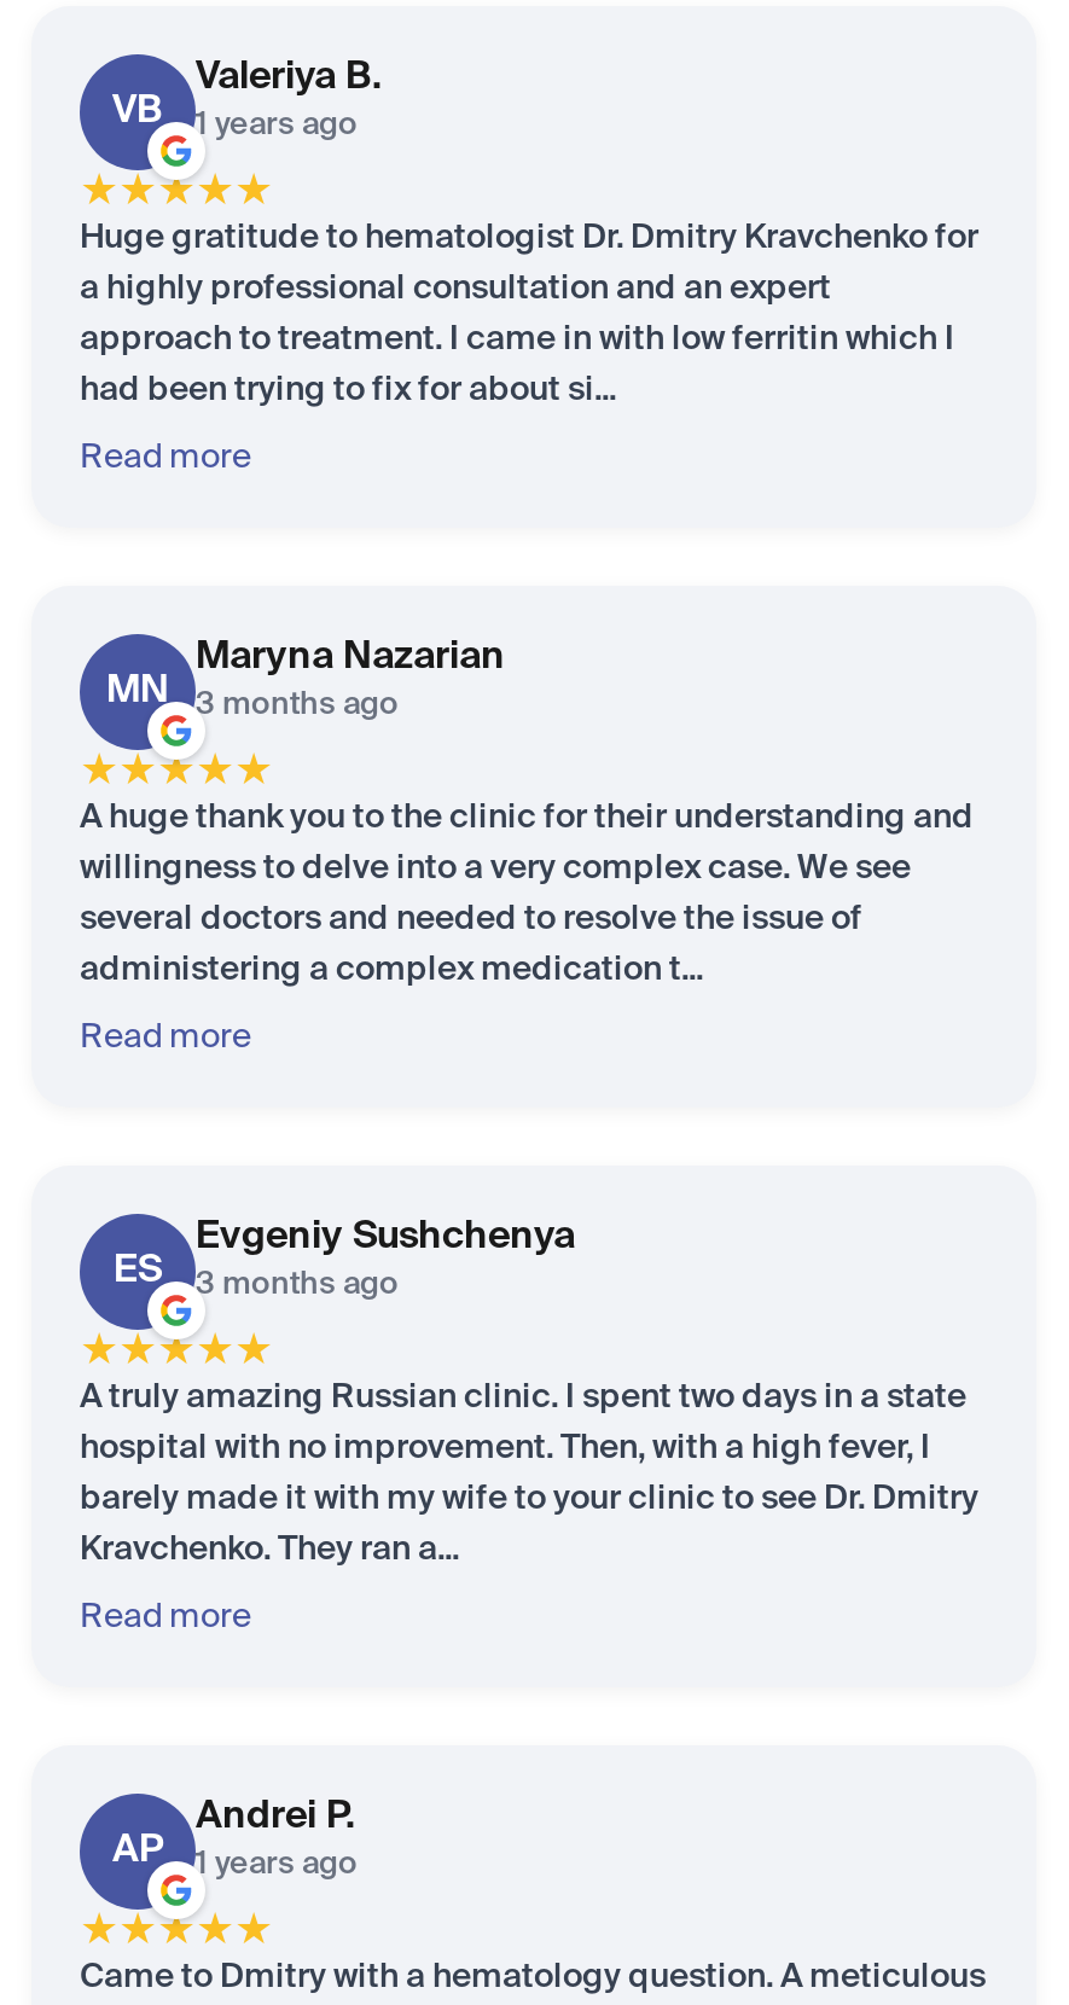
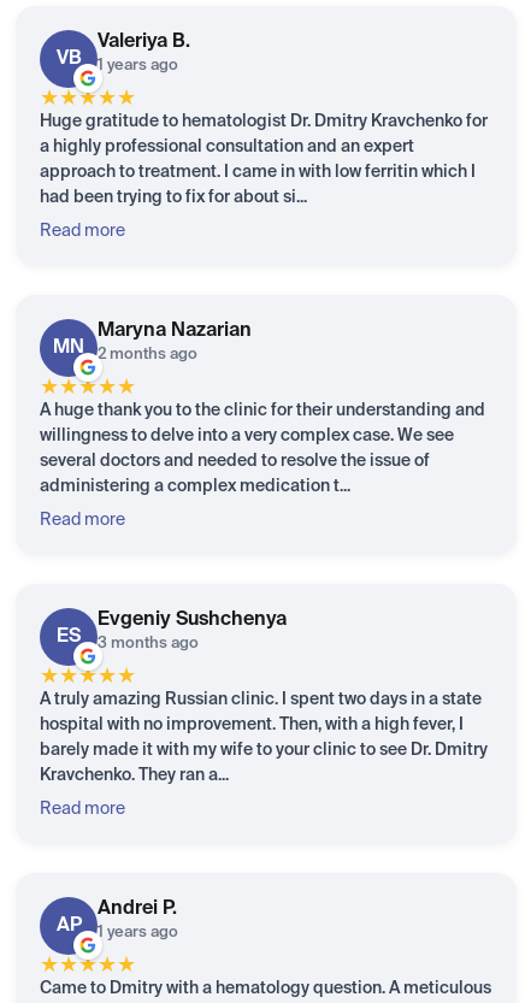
[106,673,399,721] MN 3 months ago -> [53,338,197,362] MN 2 months ago

